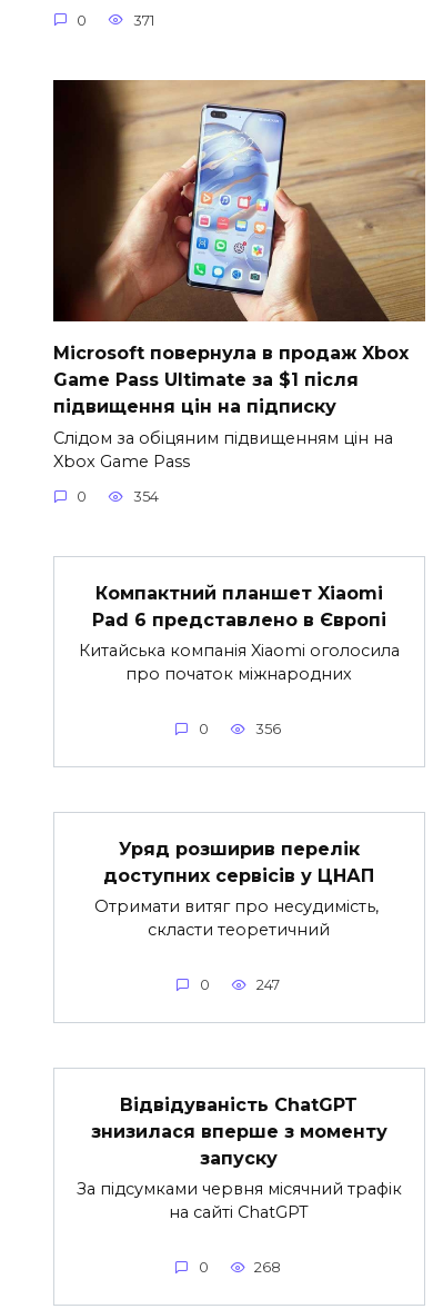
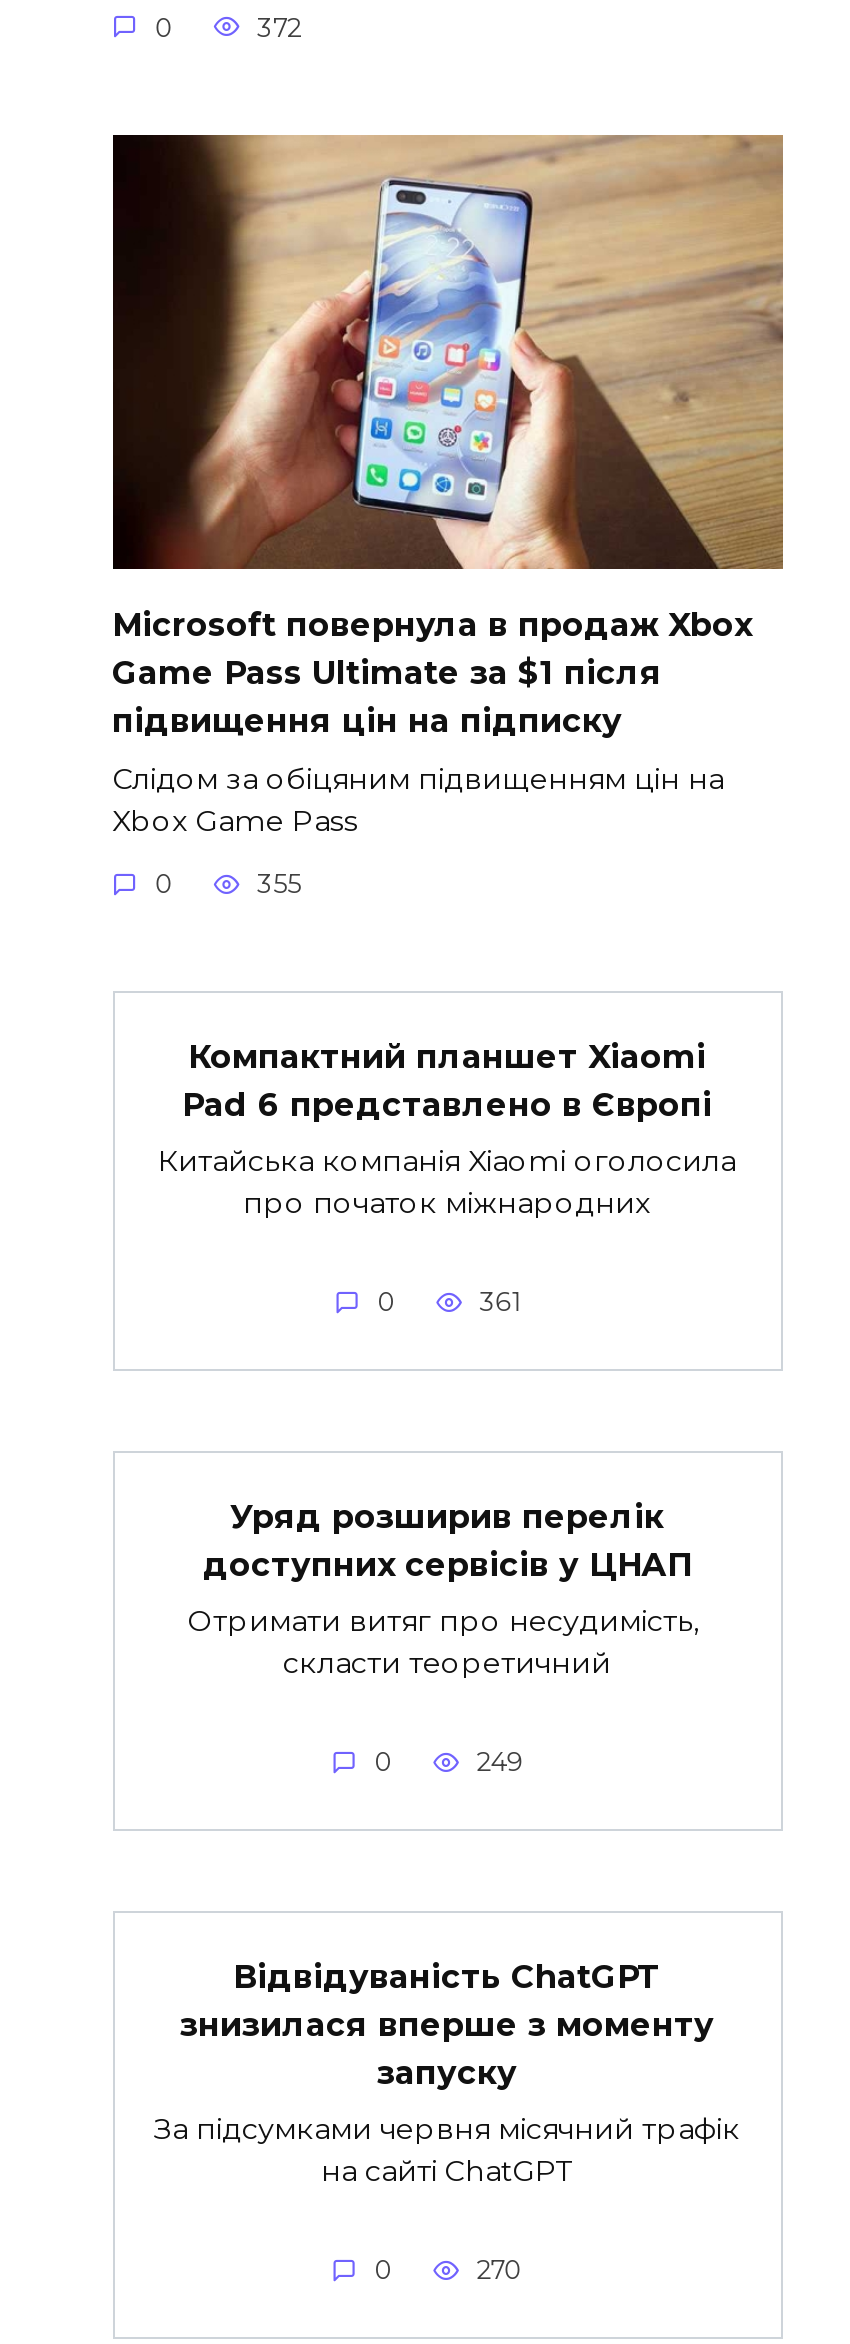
[133,12,154,29] 371 -> [257,12,301,42] 372
[133,488,159,505] 354 -> [257,869,301,899] 355
[255,721,281,738] 356 -> [479,1287,519,1317] 361
[256,977,280,993] 247 -> [477,1747,523,1777] 249
[254,1259,281,1276] 268 -> [477,2256,523,2286] 270

